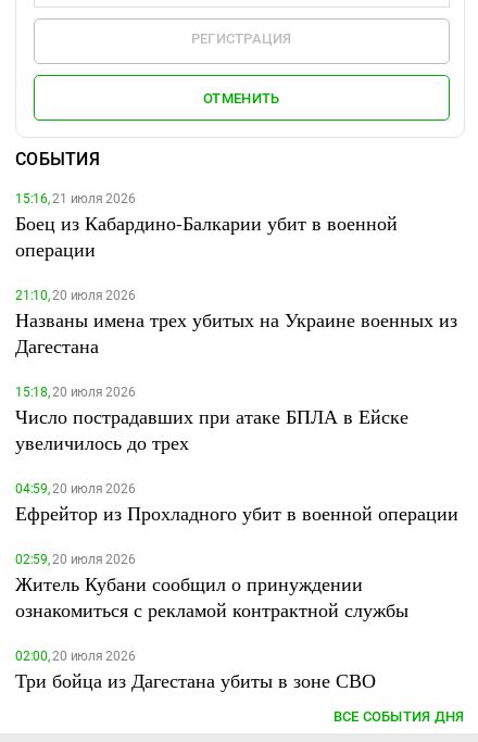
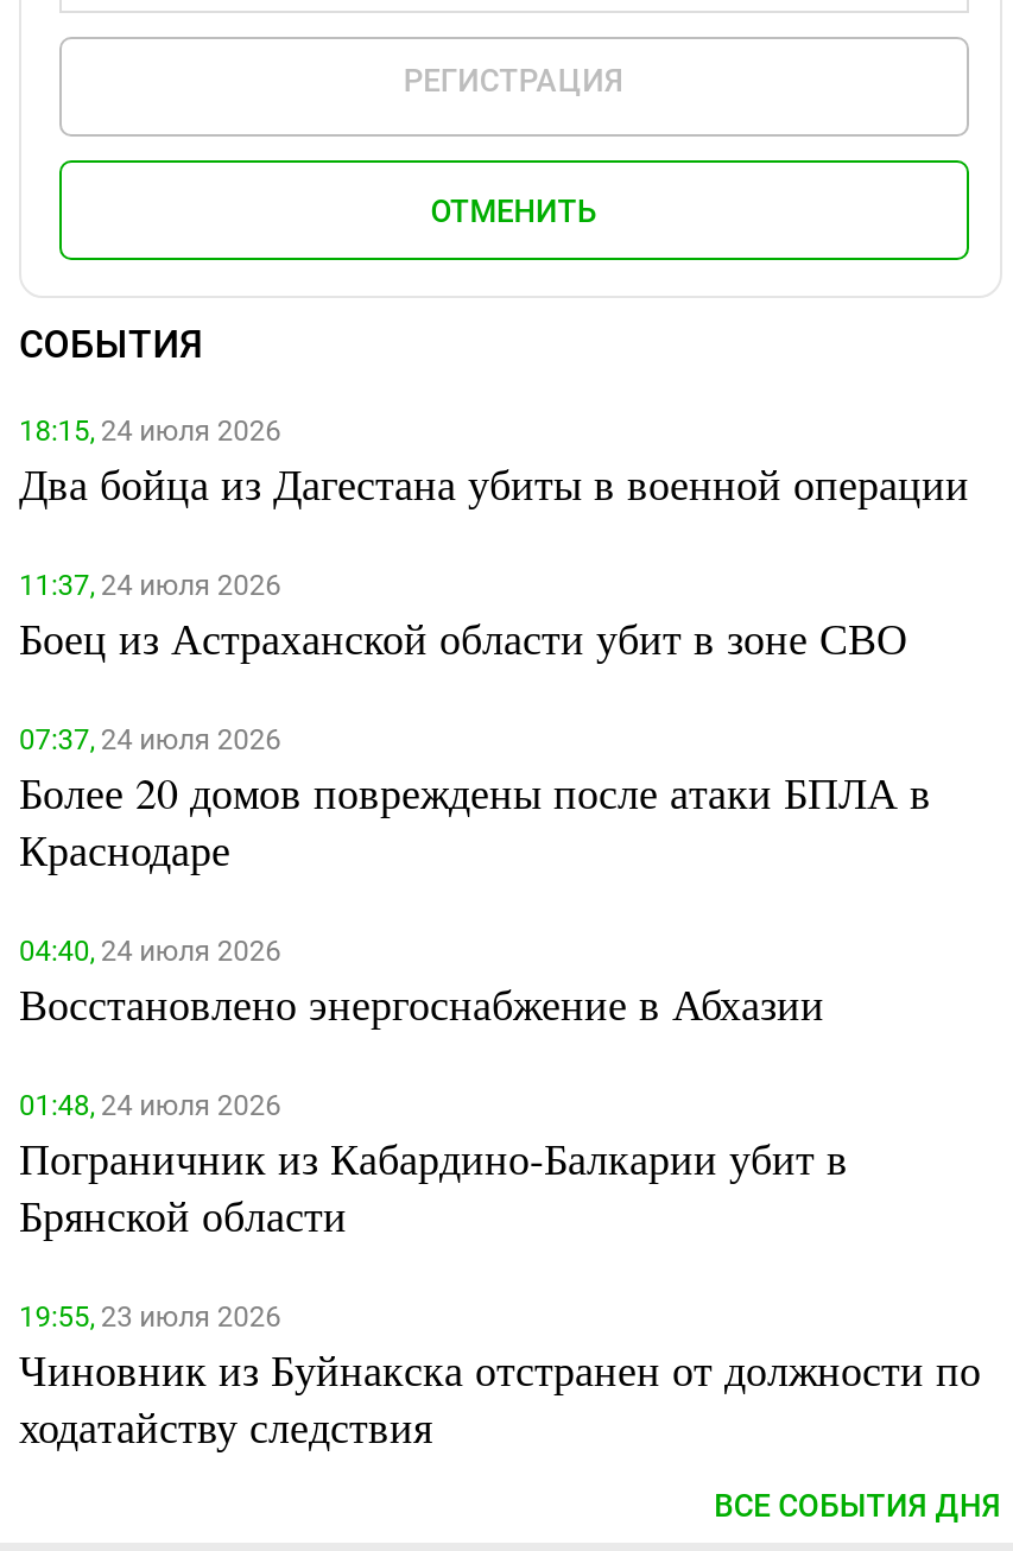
[15,192,398,262] 15:16, 21 июля 2026 | Боец из Кабардино-Балкарии убит в военной | операции -> [19,415,969,513] 18:15, 24 июля 2026 | Два бойца из Дагестана убиты в военной операции
[15,288,457,359] 21:10, 20 июля 2026 | Названы имена трех убитых на Украине военных из | Дагестана -> [19,570,907,667] 11:37, 24 июля 2026 | Боец из Астраханской области убит в зоне СВО
[15,385,408,456] 15:18, 20 июля 2026 | Число пострадавших при атаке БПЛА в Ейске | увеличилось до трех -> [19,724,931,878] 07:37, 24 июля 2026 | Более 20 домов повреждены после атаки БПЛА в | Краснодаре
[15,482,458,526] 04:59, 20 июля 2026 | Ефрейтор из Прохладного убит в военной операции -> [19,935,824,1033] 04:40, 24 июля 2026 | Восстановлено энергоснабжение в Абхазии
[15,552,408,623] 02:59, 20 июля 2026 | Житель Кубани сообщил о принуждении | ознакомиться с рекламой контрактной службы -> [19,1090,848,1244] 01:48, 24 июля 2026 | Пограничник из Кабардино-Балкарии убит в | Брянской области
[15,649,376,693] 02:00, 20 июля 2026 | Три бойца из Дагестана убиты в зоне СВО -> [19,1301,981,1456] 19:55, 23 июля 2026 | Чиновник из Буйнакска отстранен от должности по | ходатайству следствия

